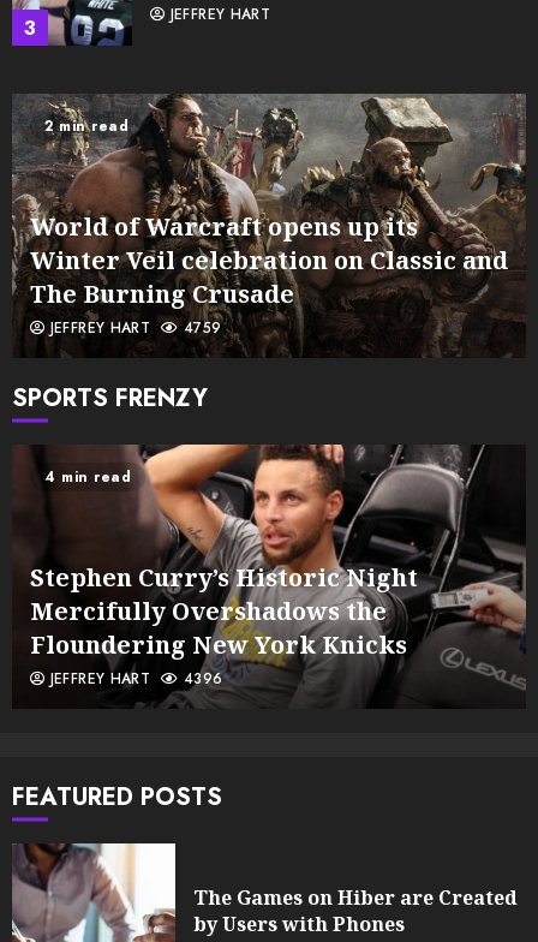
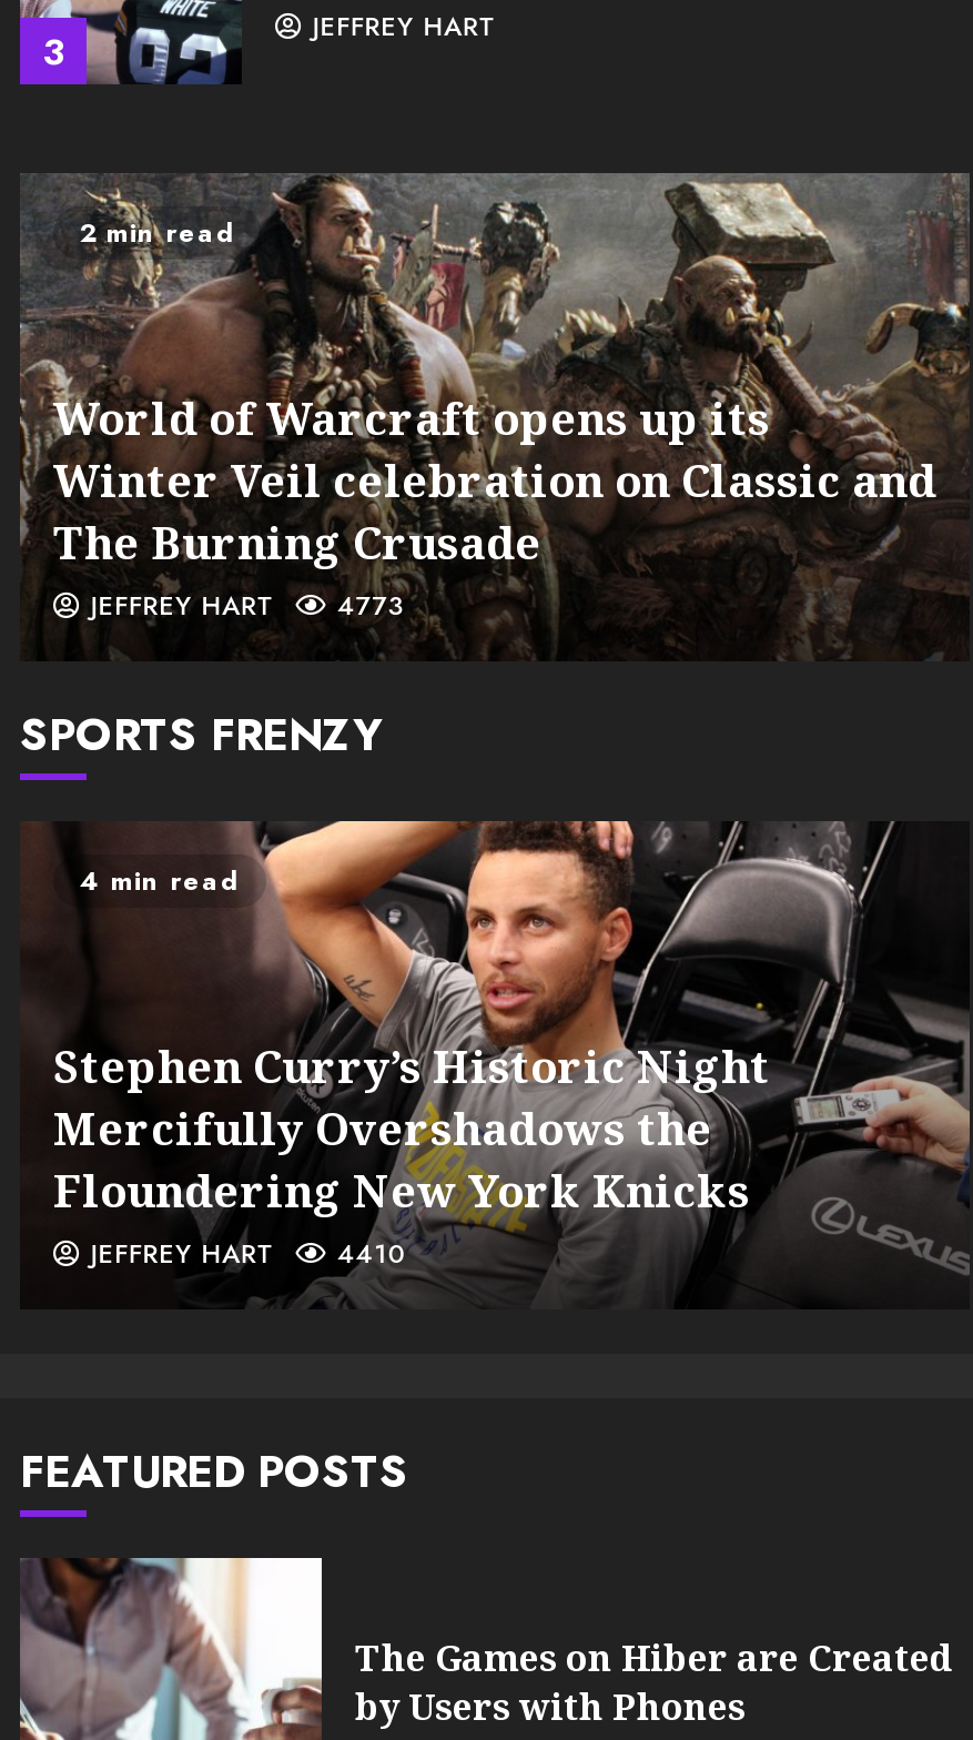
[45,317,221,339] JEFFREY HART 4759 -> [81,586,405,626] JEFFREY HART 4773
[45,668,223,690] JEFFREY HART 4396 -> [81,1234,407,1274] JEFFREY HART 4410

